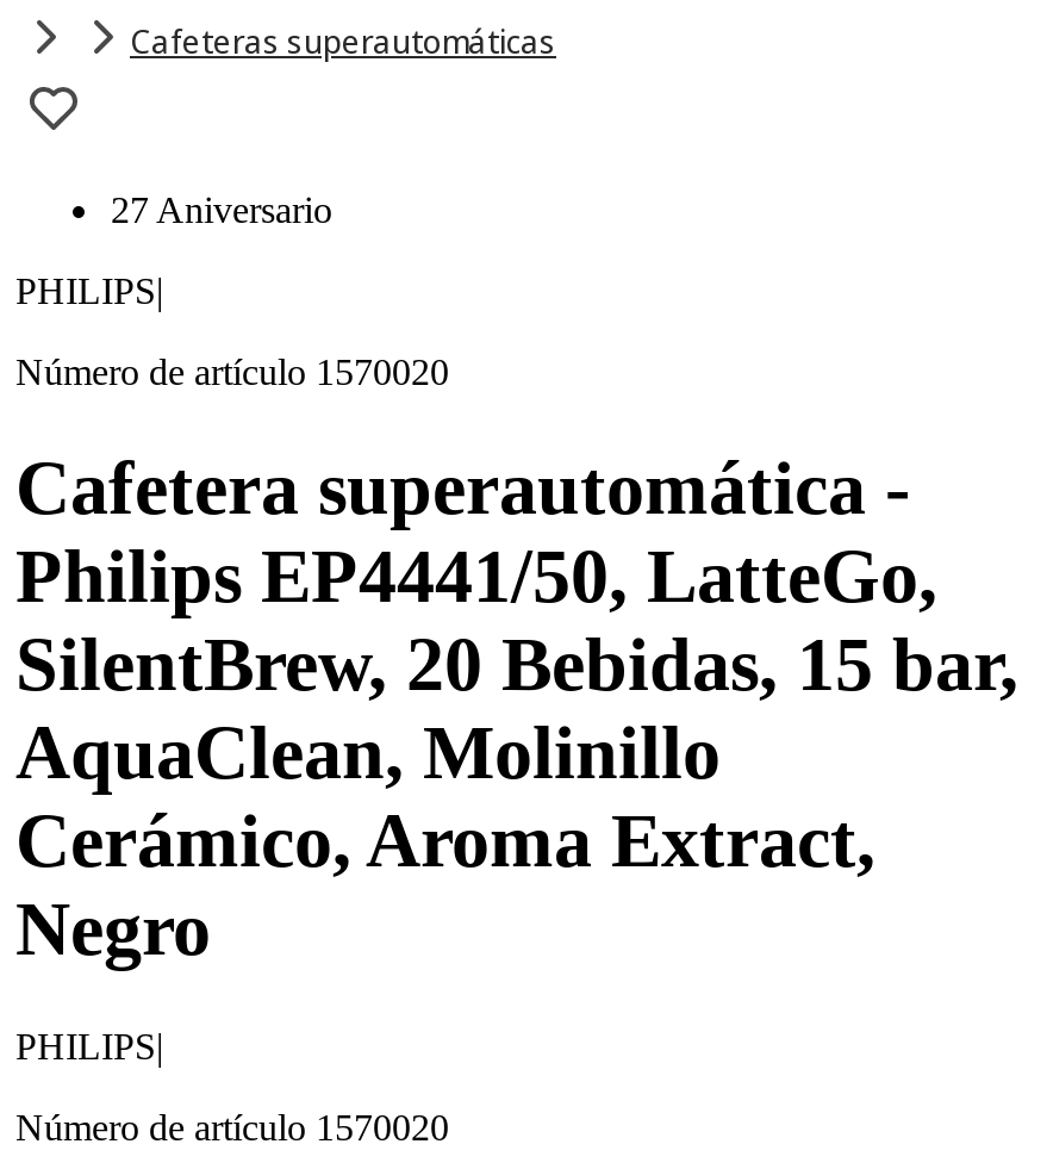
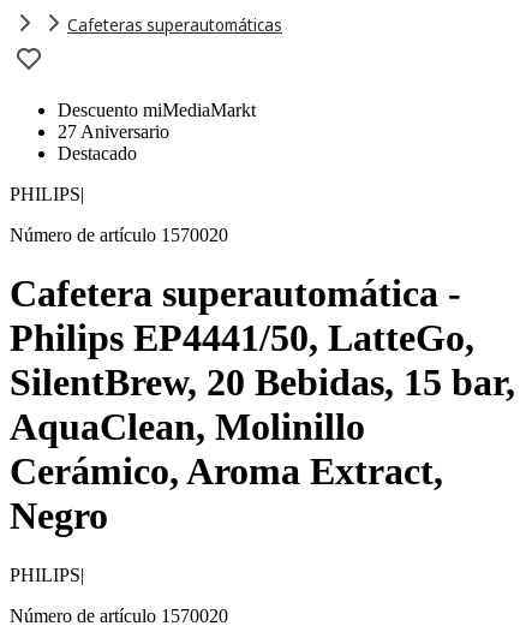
none -> [58,100,256,120] Descuento miMediaMarkt
none -> [58,143,137,163] Destacado

